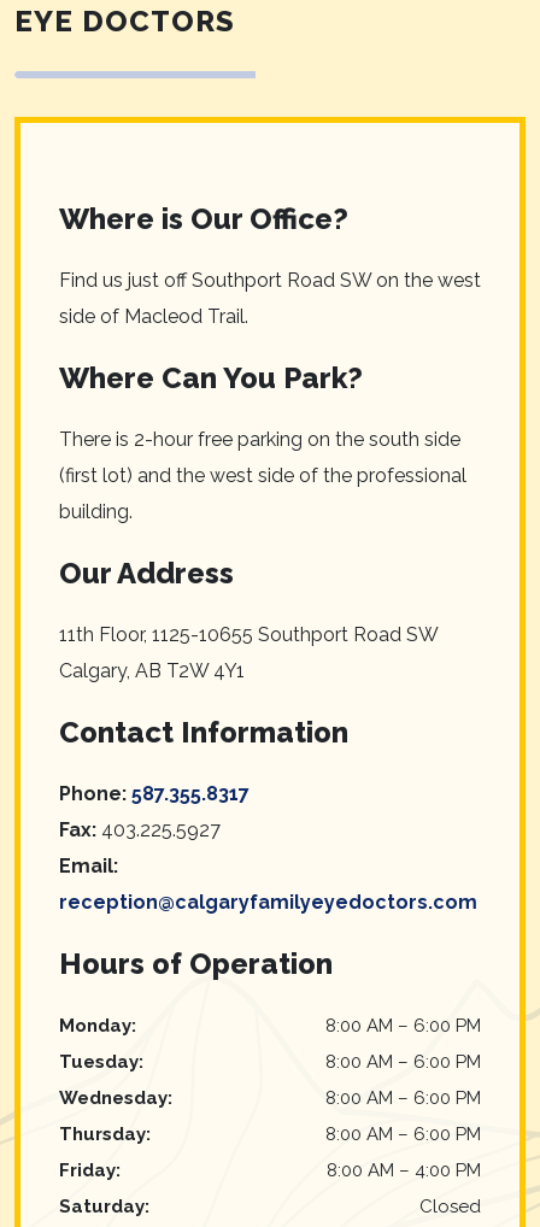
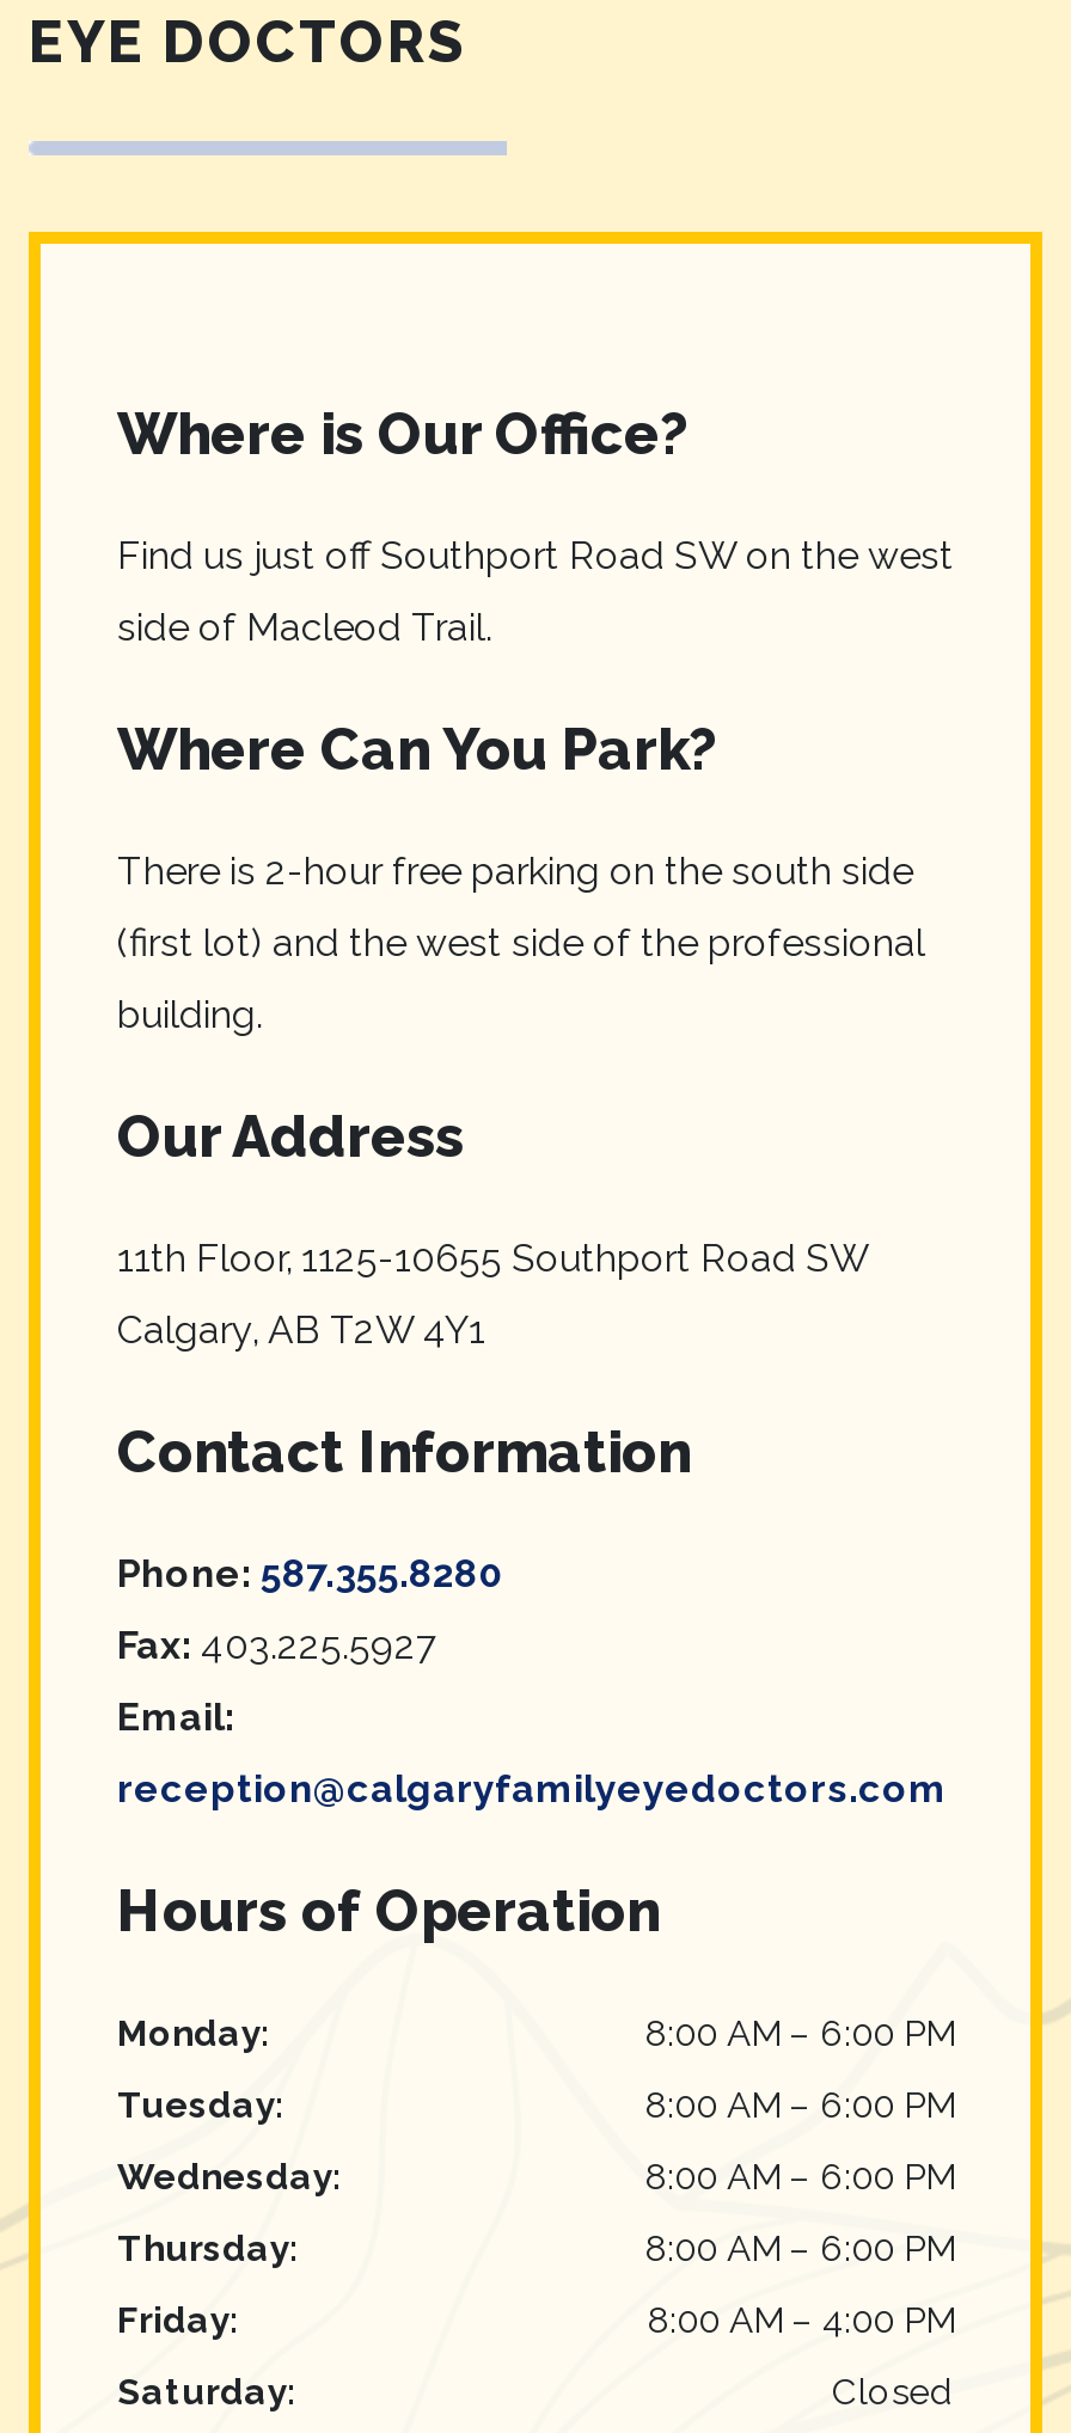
[59,782,250,805] Phone: 587.355.8317 -> [117,1551,502,1596] Phone: 587.355.8280

